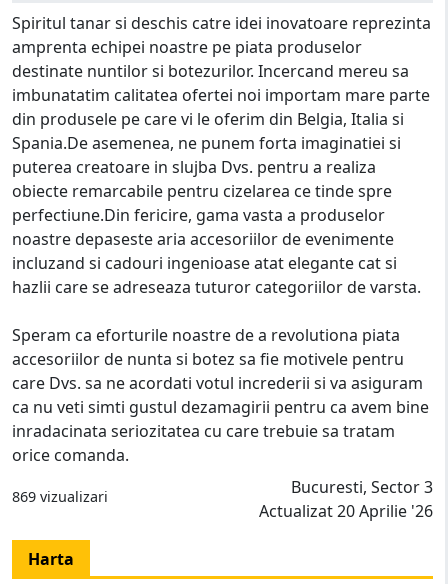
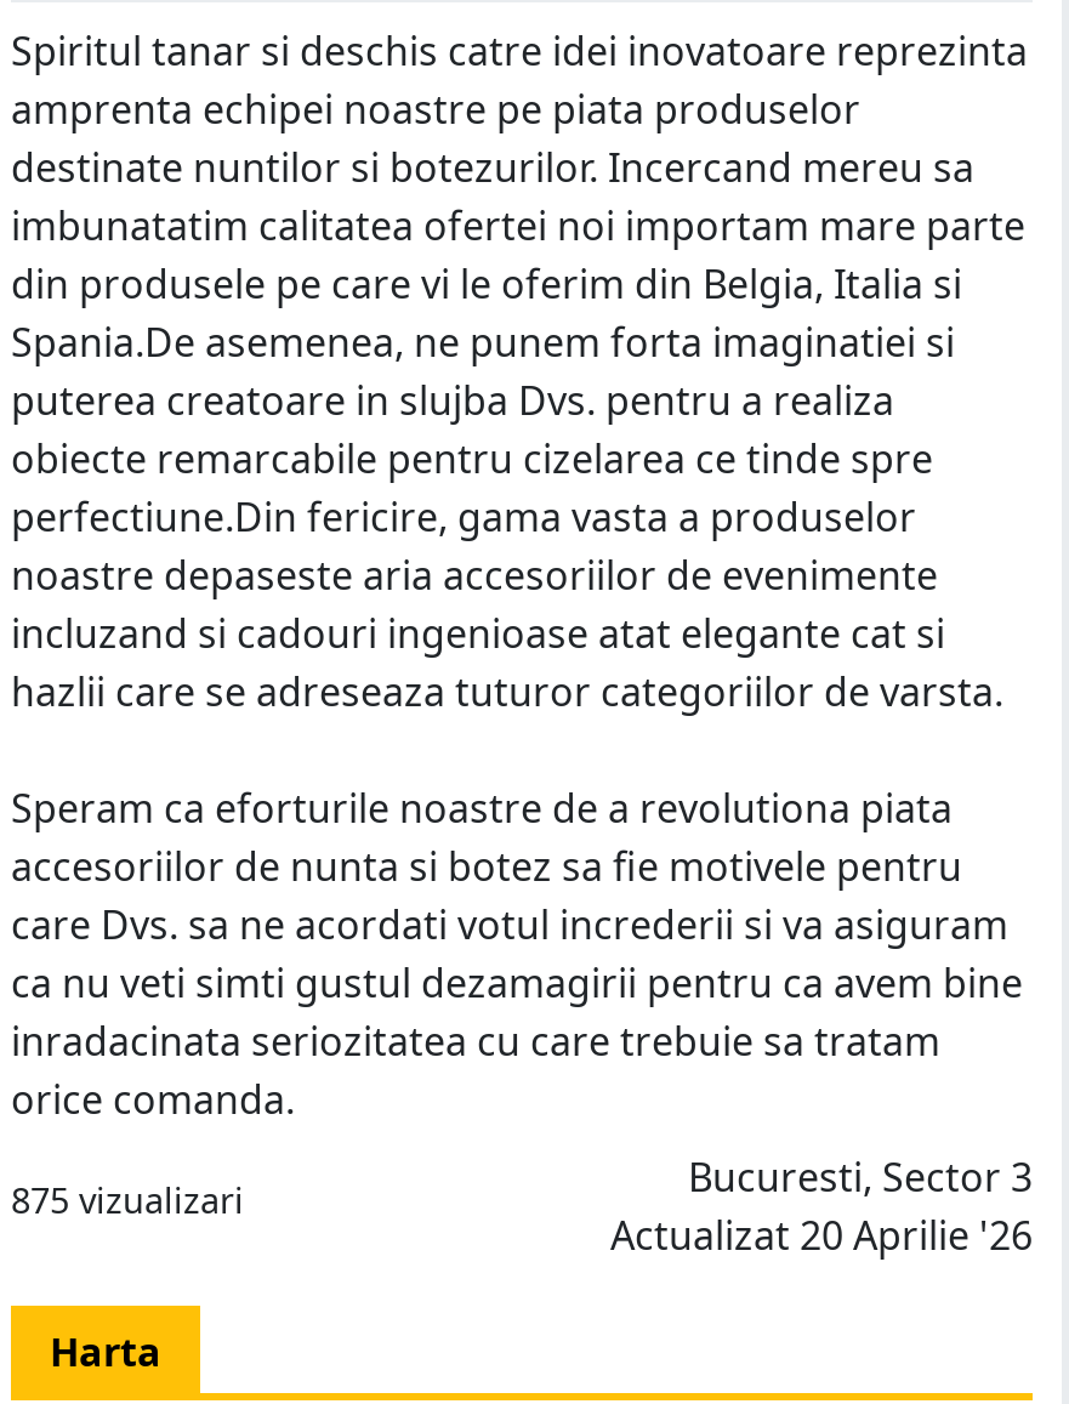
[12,487,108,506] 869 vizualizari -> [11,1178,244,1224] 875 vizualizari

